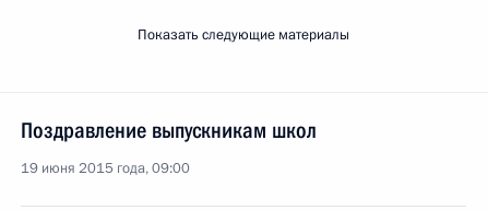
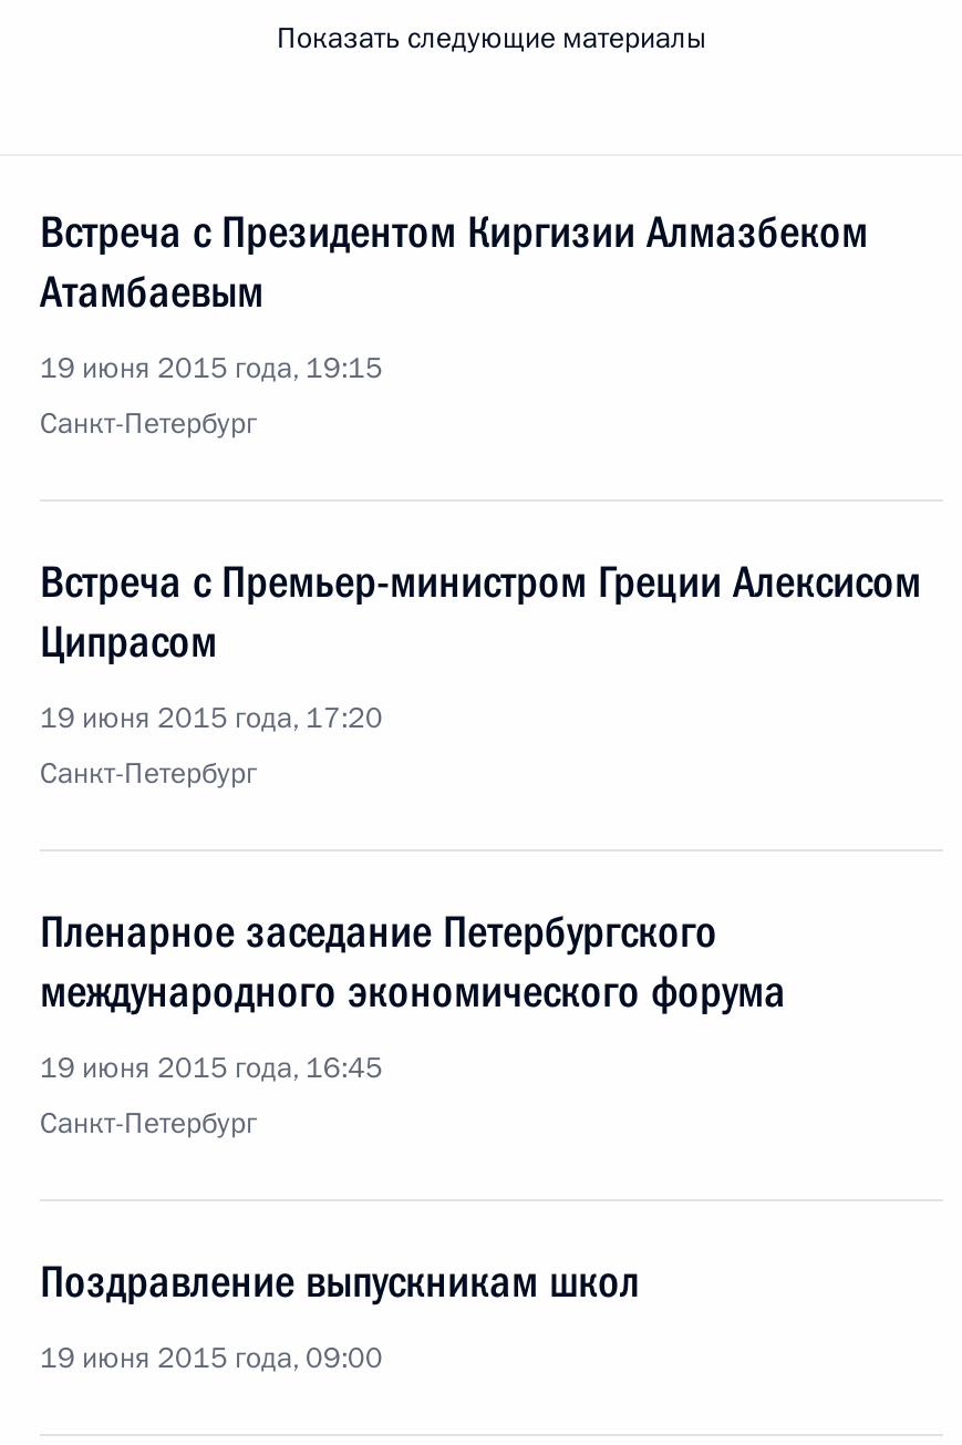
none -> [40,205,921,1144] Встреча с Президентом Киргизии Алмазбеком | Атамбаевым | 19 июня 2015 года, 19:15 | Санкт-Петербург | Встреча с Премьер-министром Греции Алексисом | Ципрасом | 19 июня 2015 года, 17:20 | Санкт-Петербург | Пленарное заседание Петербургского | международного экономического форума | 19 июня 2015 года, 16:45 | Санкт-Петербург

